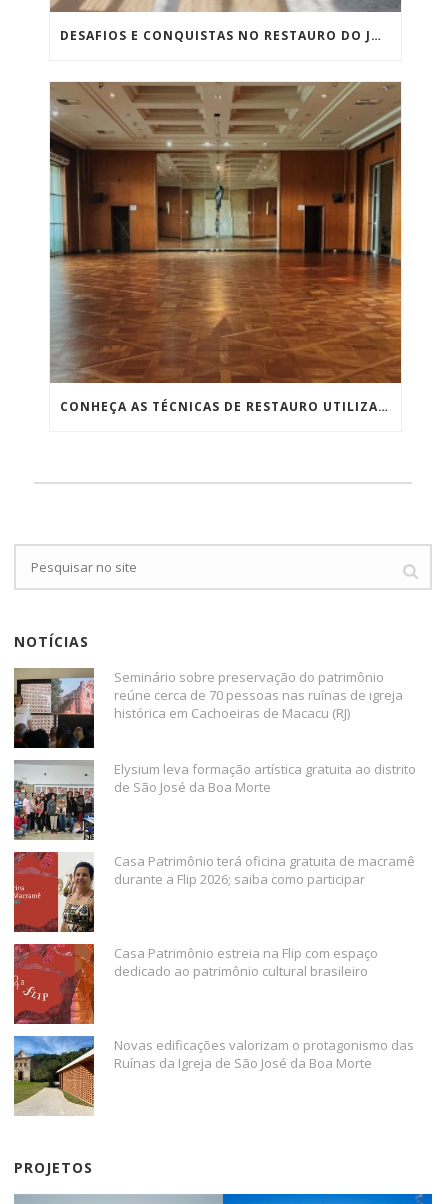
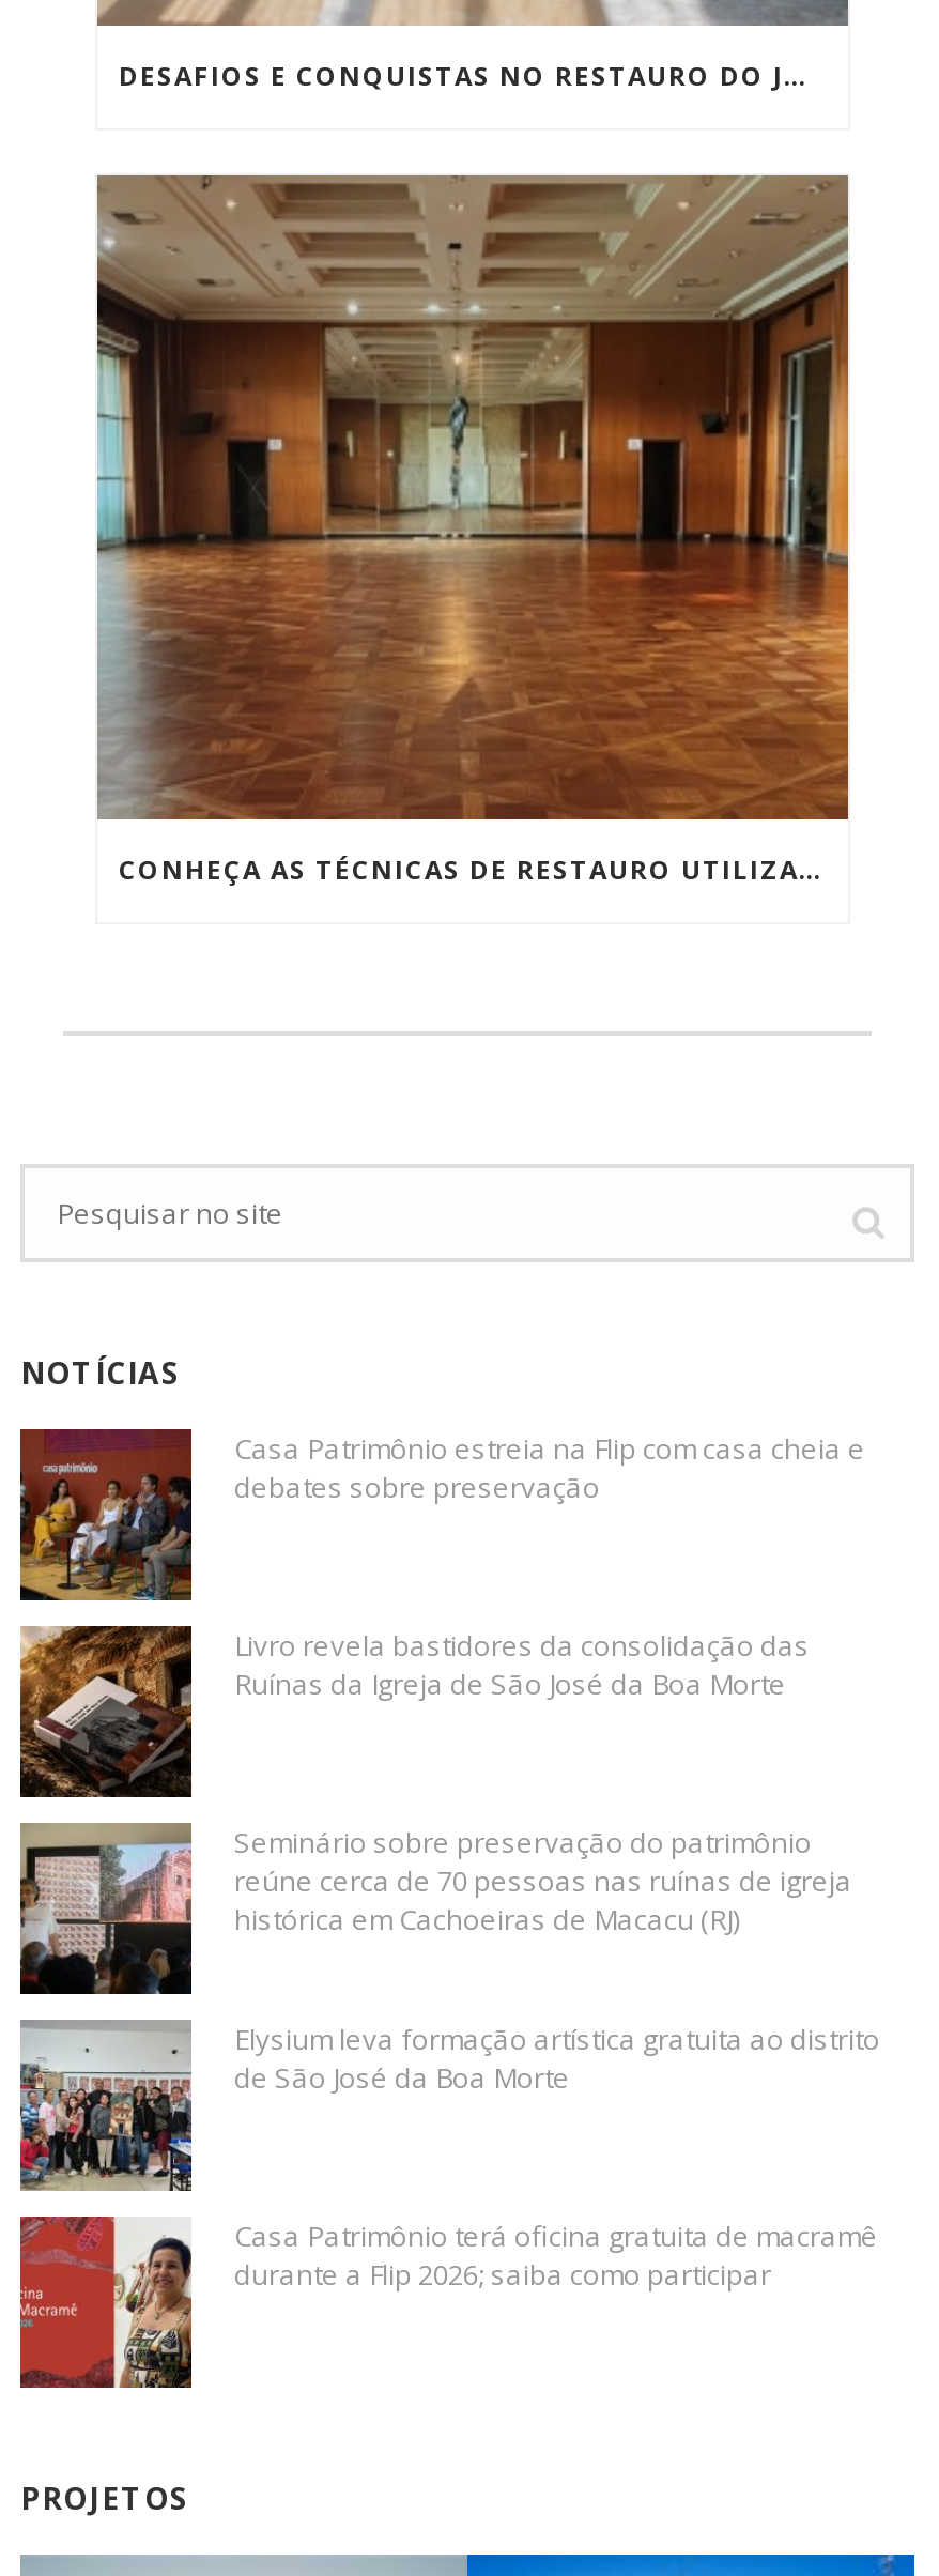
none -> [18,1427,865,1600] [image] | Casa Patrimônio estreia na Flip com casa cheia e | debates sobre preservação
none -> [18,1625,810,1799] [image] | Livro revela bastidores da consolidação das
moved [12,668,416,888] -> [16,1822,880,2293]: [image] | Seminário sobre preservação do patrimônio | reúne cerca de 70 pessoas nas ruínas de igreja | histórica em Cachoeiras de Macacu (RJ) | Elysium leva formação artística gratuita ao distrito | de São José da Boa Morte | Casa Patrimônio terá oficina gratuita de macramê | durante a Flip 2026; saiba como participar
moved [12,850,96,934] -> [16,2212,196,2392]: [image]
[13,943,378,1025] [image] | Casa Patrimônio estreia na Flip com espaço | dedicado ao patrimônio cultural brasileiro -> none
[14,1035,414,1116] [image] | Novas edificações valorizam o protagonismo das -> none
moved [114,1054,372,1072] -> [234,1664,786,1702]: Ruínas da Igreja de São José da Boa Morte

